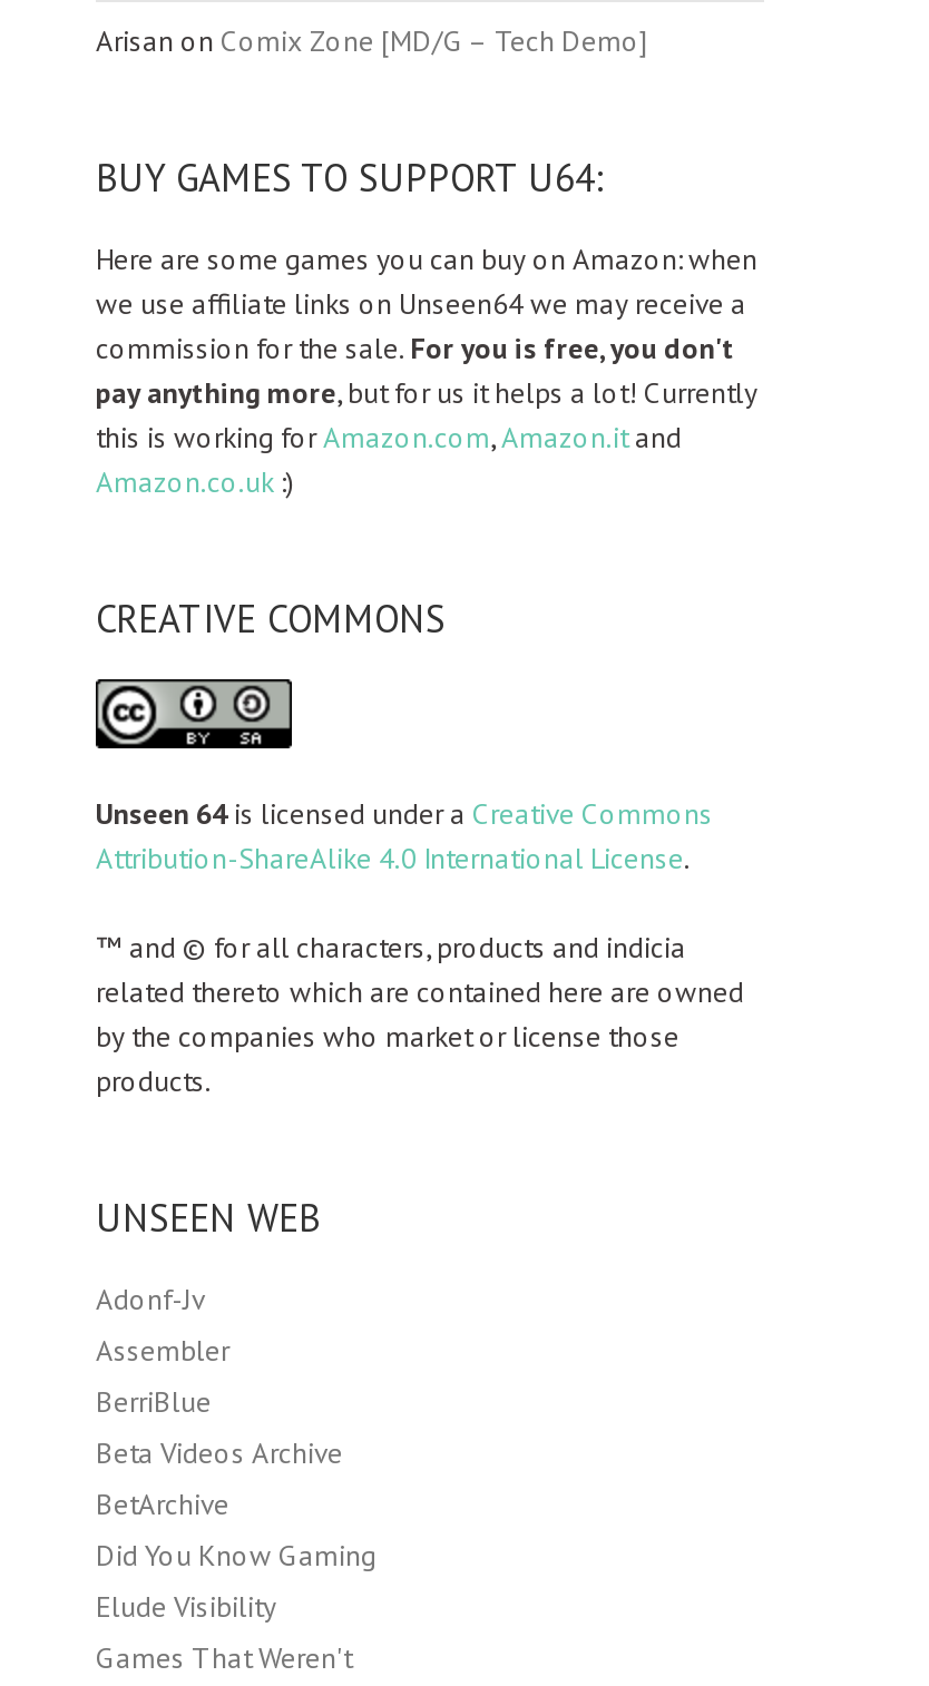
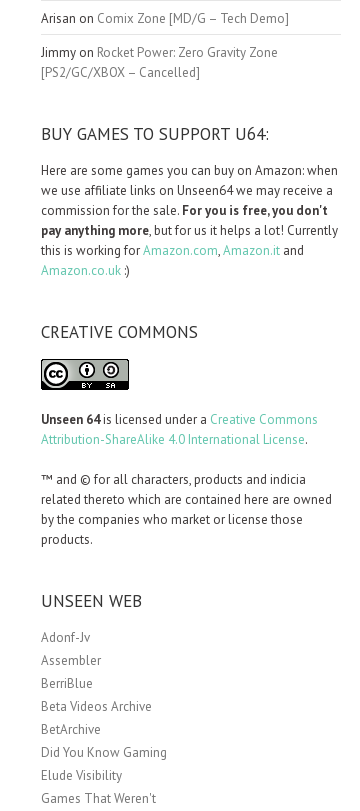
none -> [41,44,278,81] Jimmy on Rocket Power: Zero Gravity Zone | [PS2/GC/XBOX – Cancelled]

